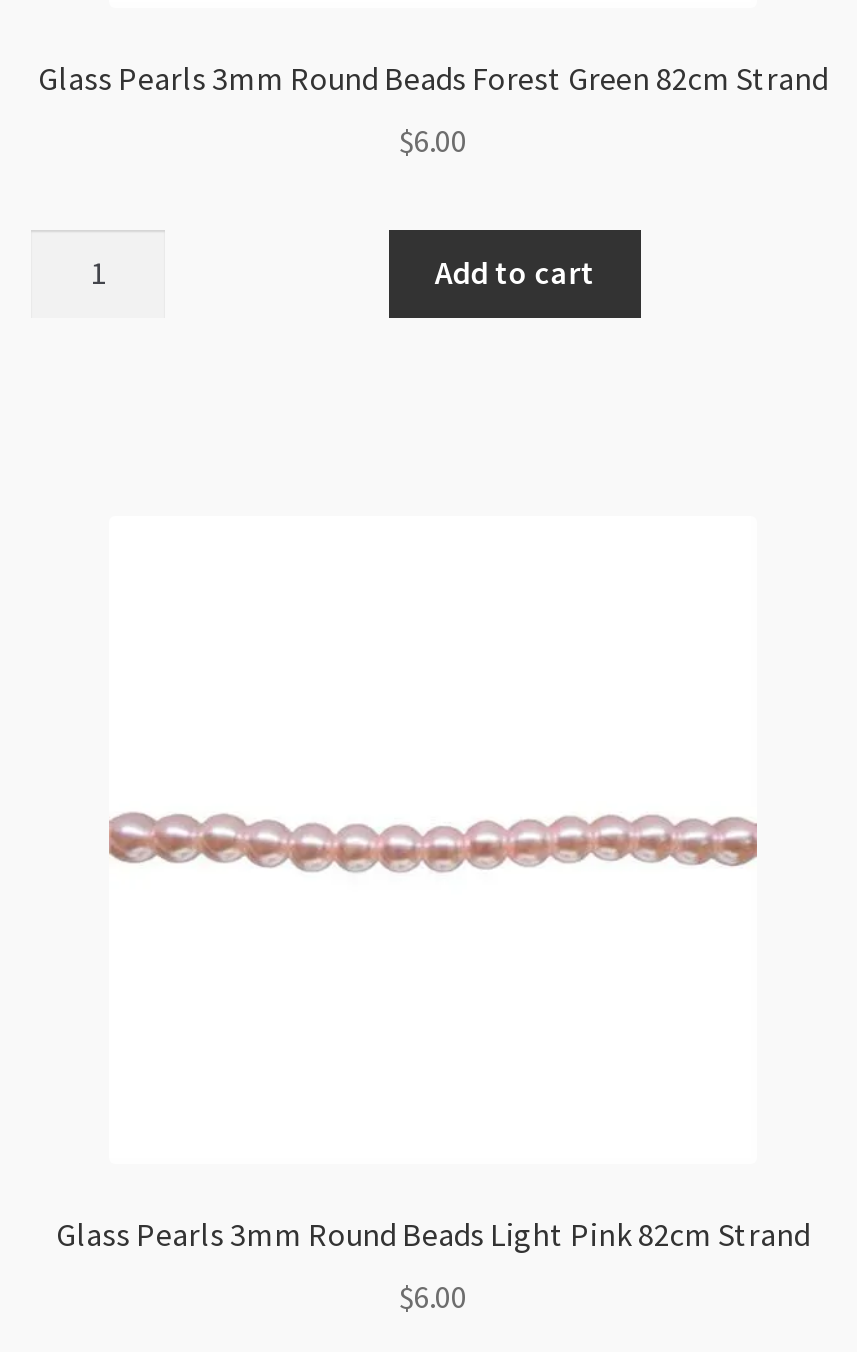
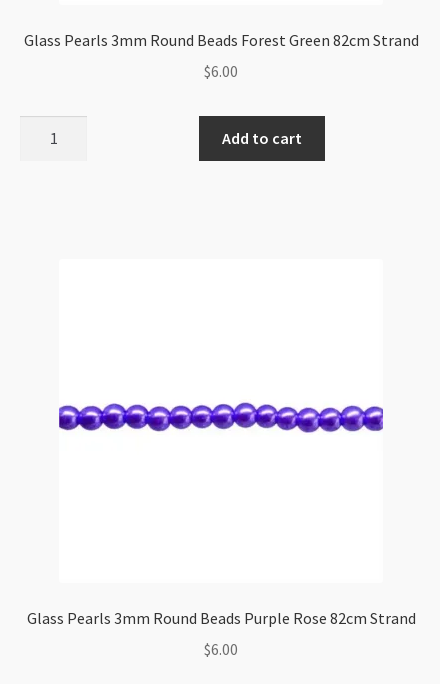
[107,802,759,874] [image] -> [58,401,384,437] [image]
[56,1214,810,1254] Glass Pearls 3mm Round Beads Light Pink 82cm Strand -> [26,608,415,628] Glass Pearls 3mm Round Beads Purple Rose 82cm Strand

